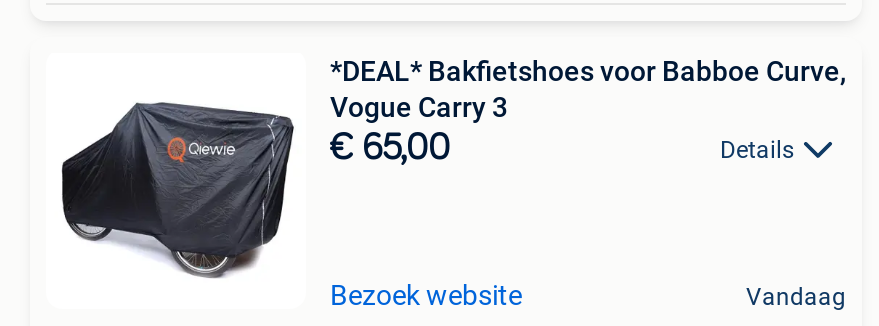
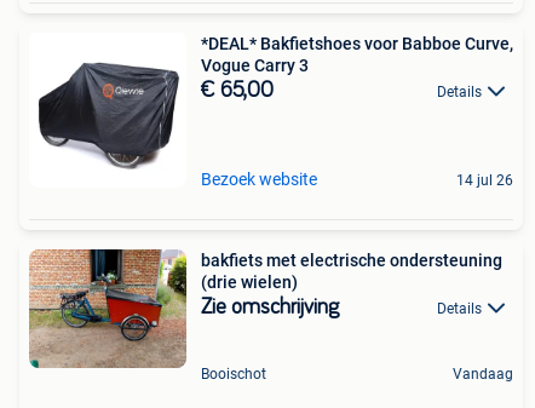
none -> [28,248,502,369] [image] | bakfiets met electrische ondersteuning | (drie wielen) | Zie omschrijving | Details
none -> [201,366,266,383] Booischot
none -> [456,172,513,189] 14 jul 26

